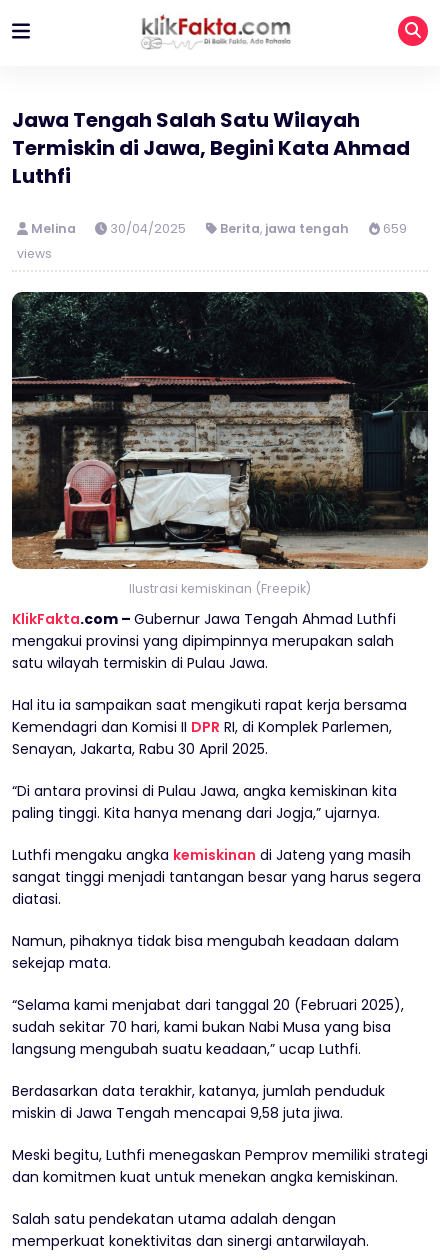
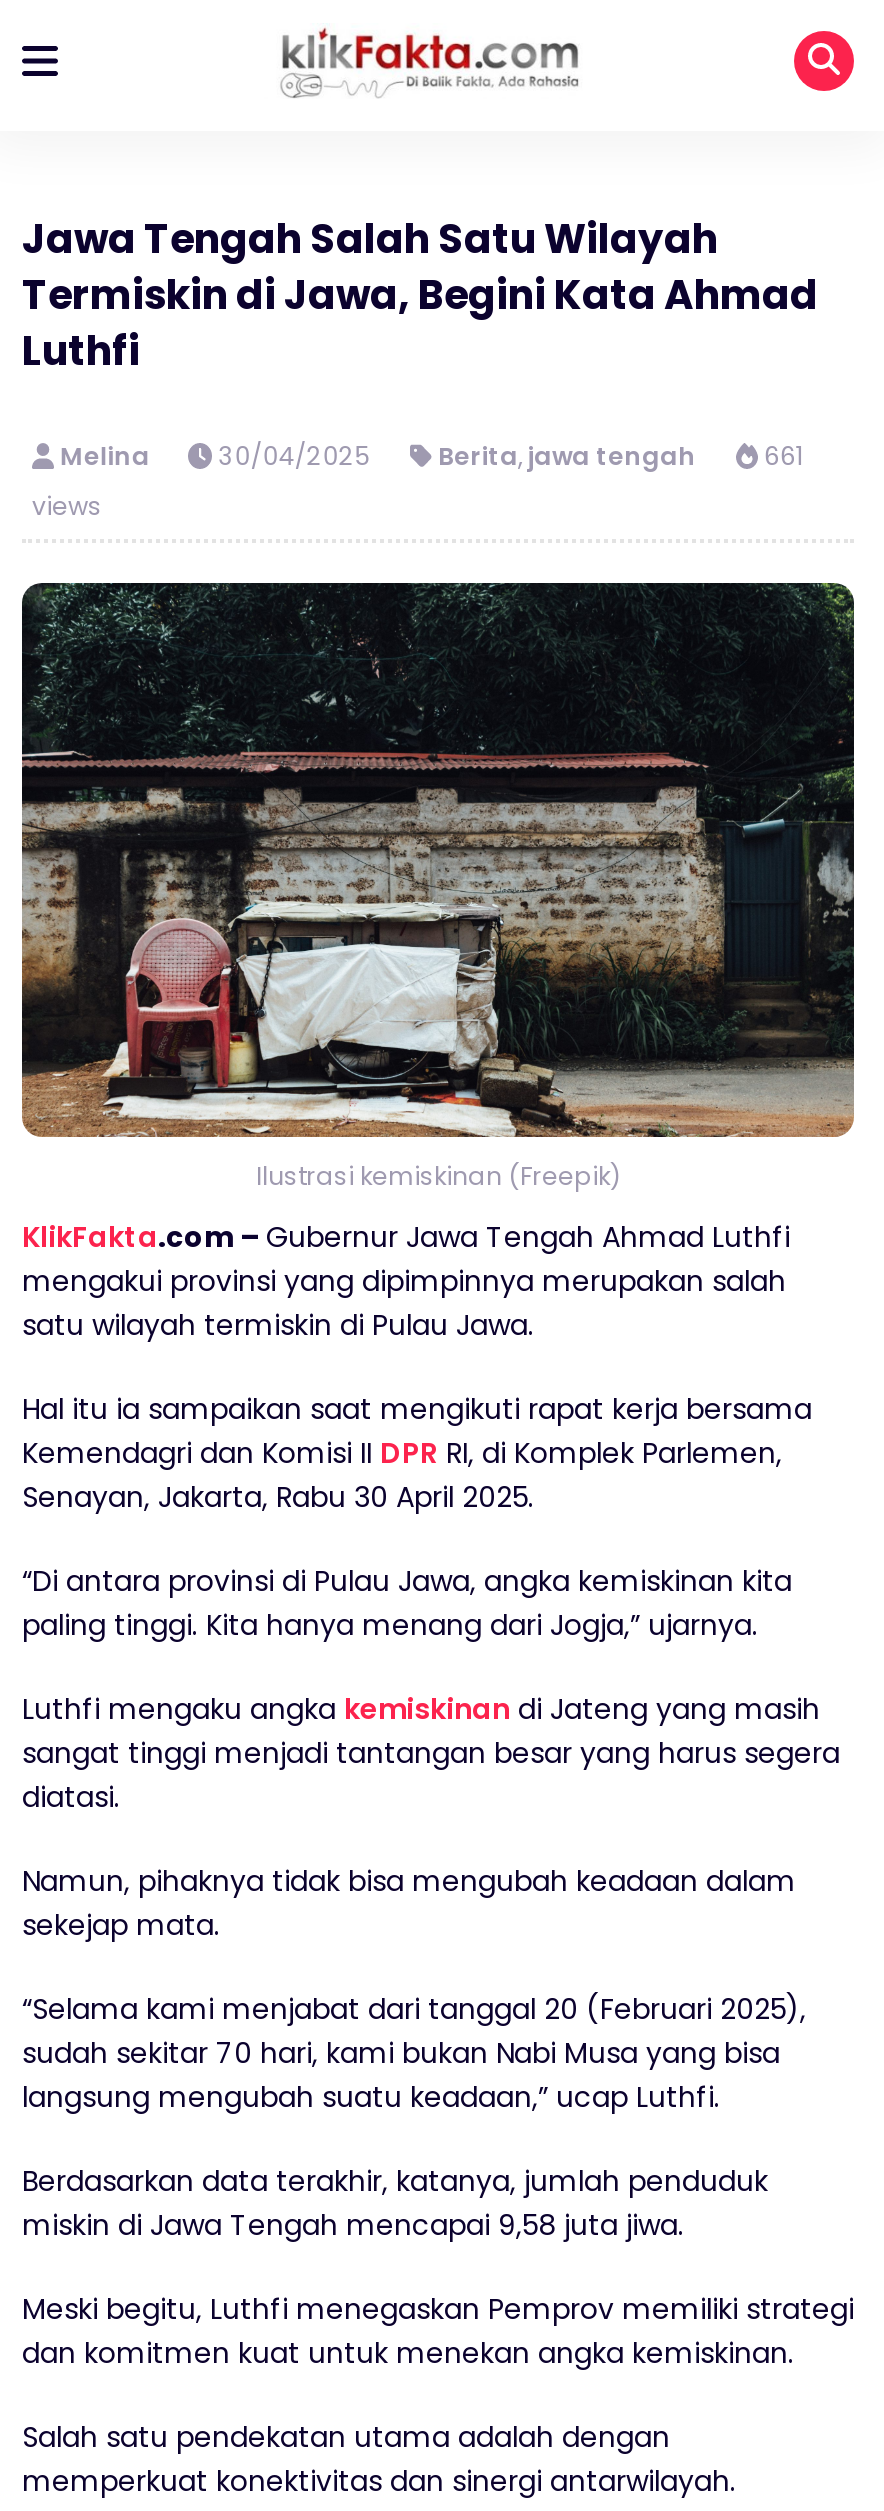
[31,220,407,237] Melina 30/04/2025 Berita, jawa tengah 659 -> [60,439,804,473] Melina 30/04/2025 Berita, jawa tengah 661

